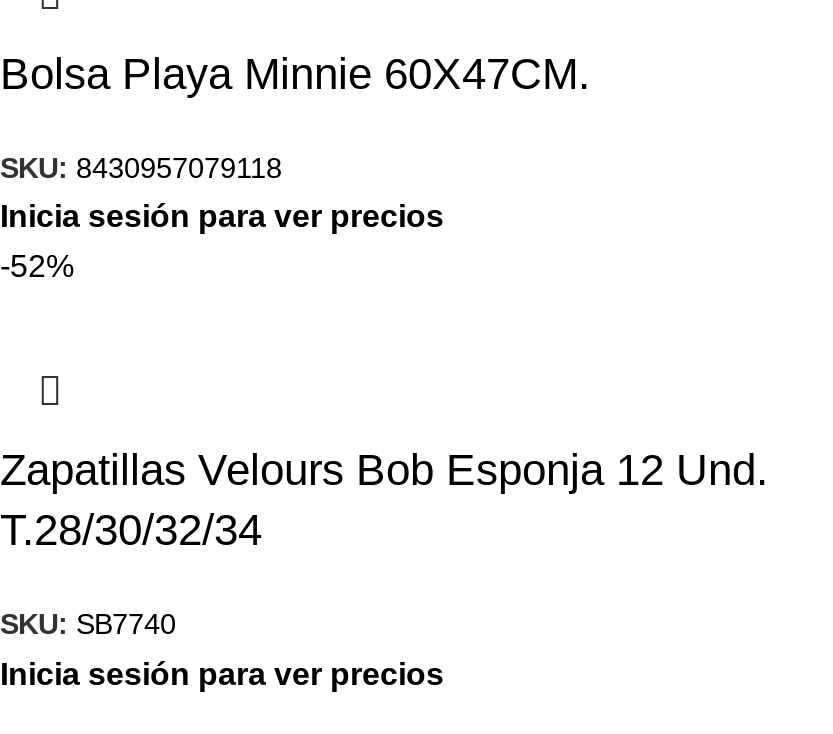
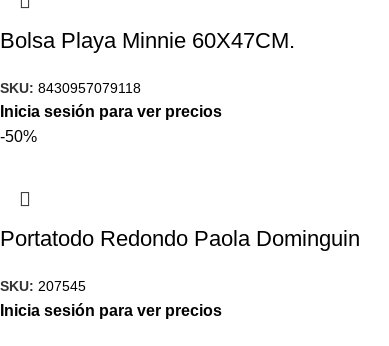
[0,250,74,284] -52% -> [0,128,37,145] -50%
[0,446,768,556] Zapatillas Velours Bob Esponja 12 Und. | T.28/30/32/34 -> [0,226,360,251] Portatodo Redondo Paola Dominguin
[0,609,176,641] SKU: SB7740 -> [0,278,86,294] SKU: 207545

